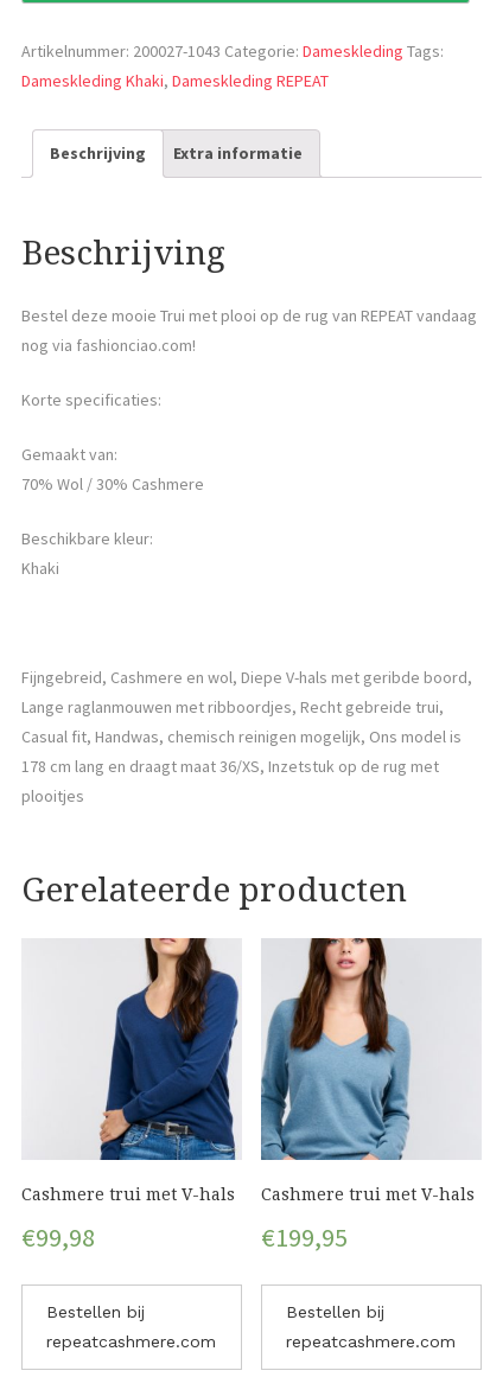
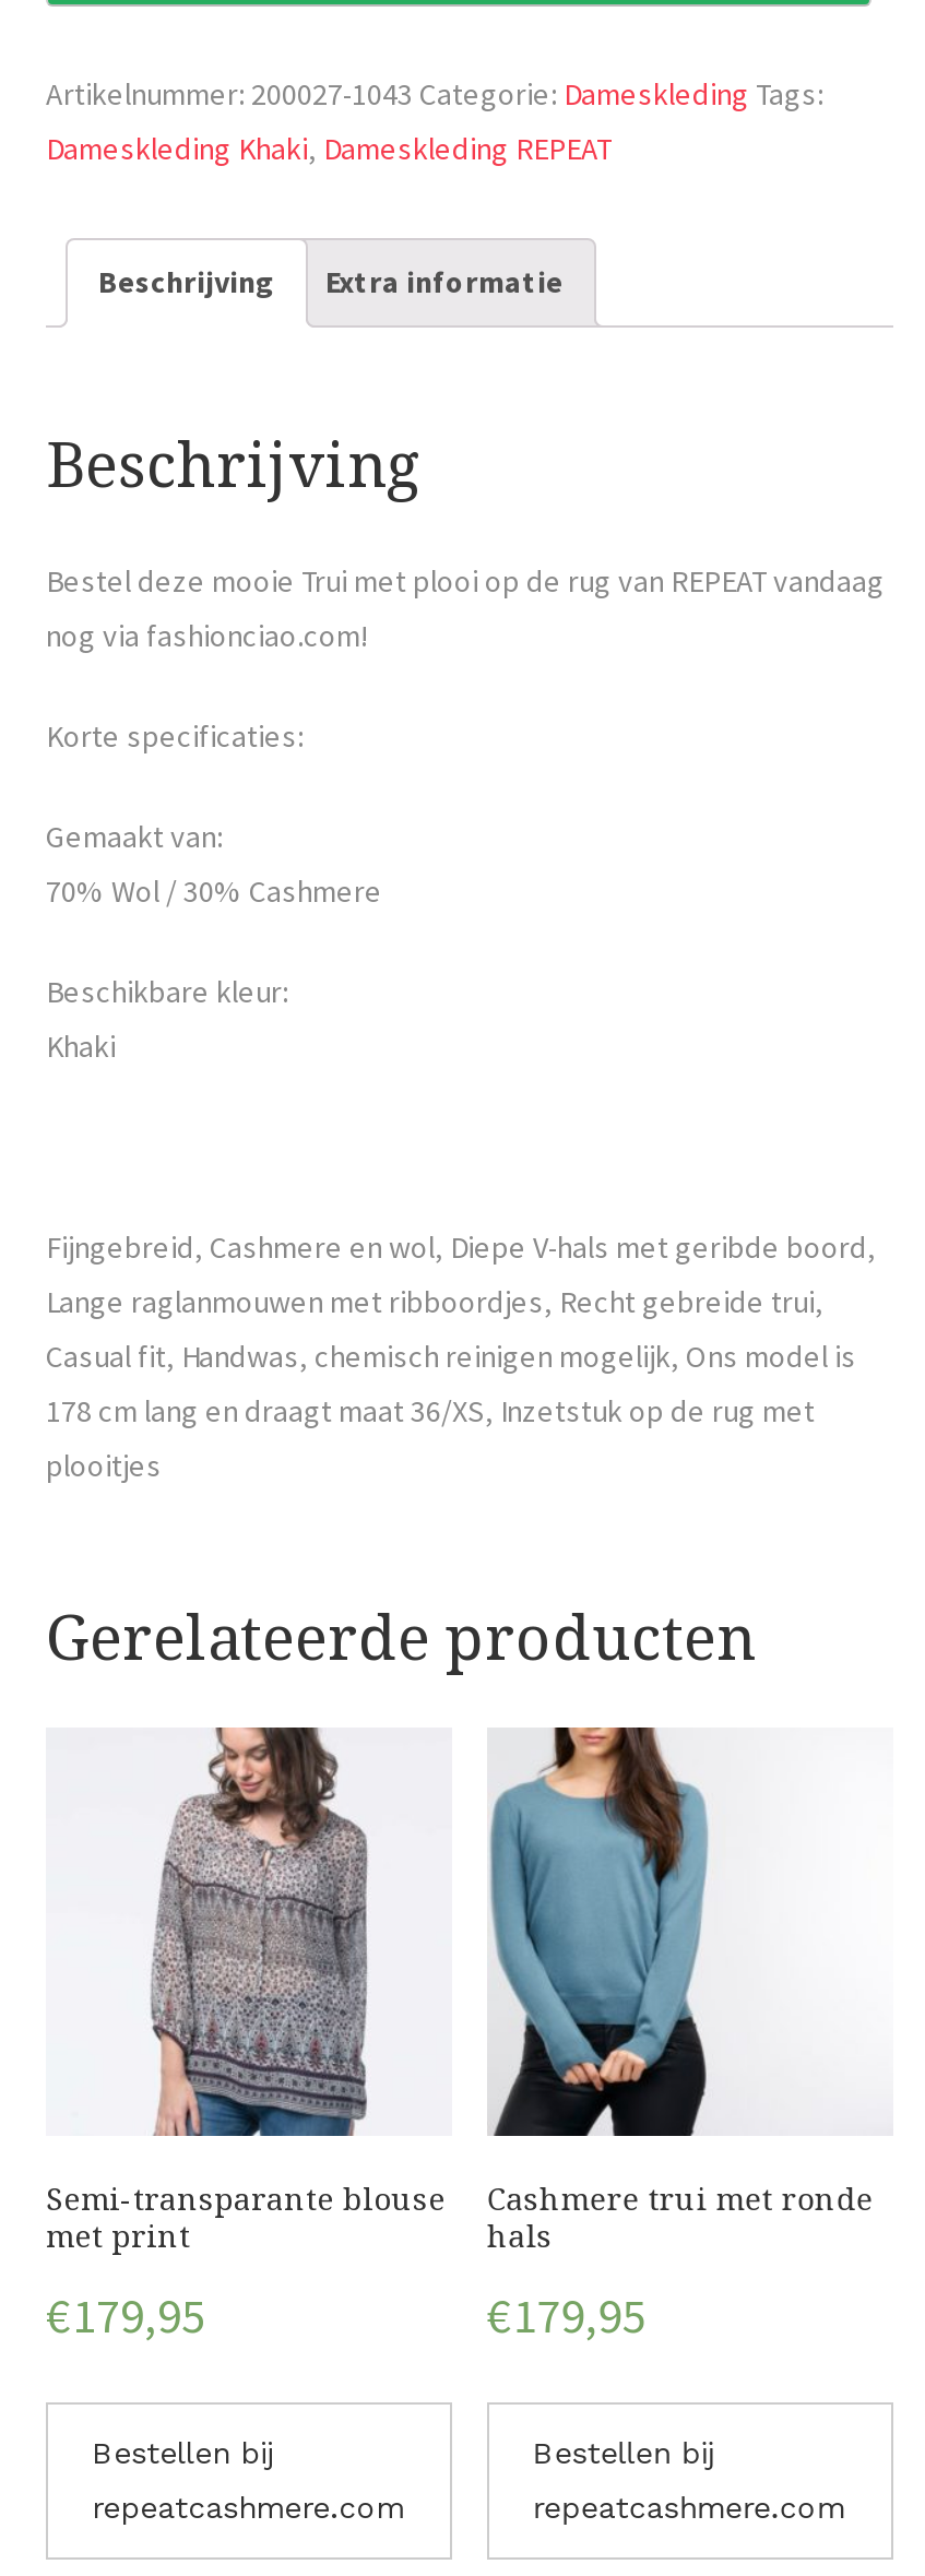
[21,937,240,1203] [image] | Cashmere trui met V-hals -> [46,1725,446,2253] [image] | Semi-transparante blouse | met print
[260,937,474,1203] [image] | Cashmere trui met V-hals -> [487,1725,873,2253] [image] | Cashmere trui met ronde | hals
[21,1220,95,1253] €99,98 -> [46,2283,205,2344] €179,95
[261,1220,347,1253] €199,95 -> [487,2283,646,2344] €179,95

